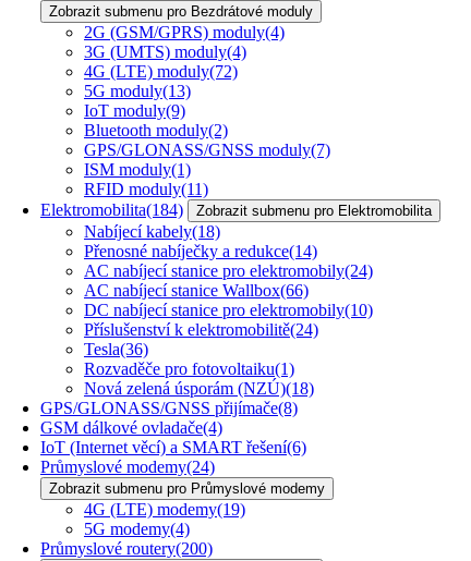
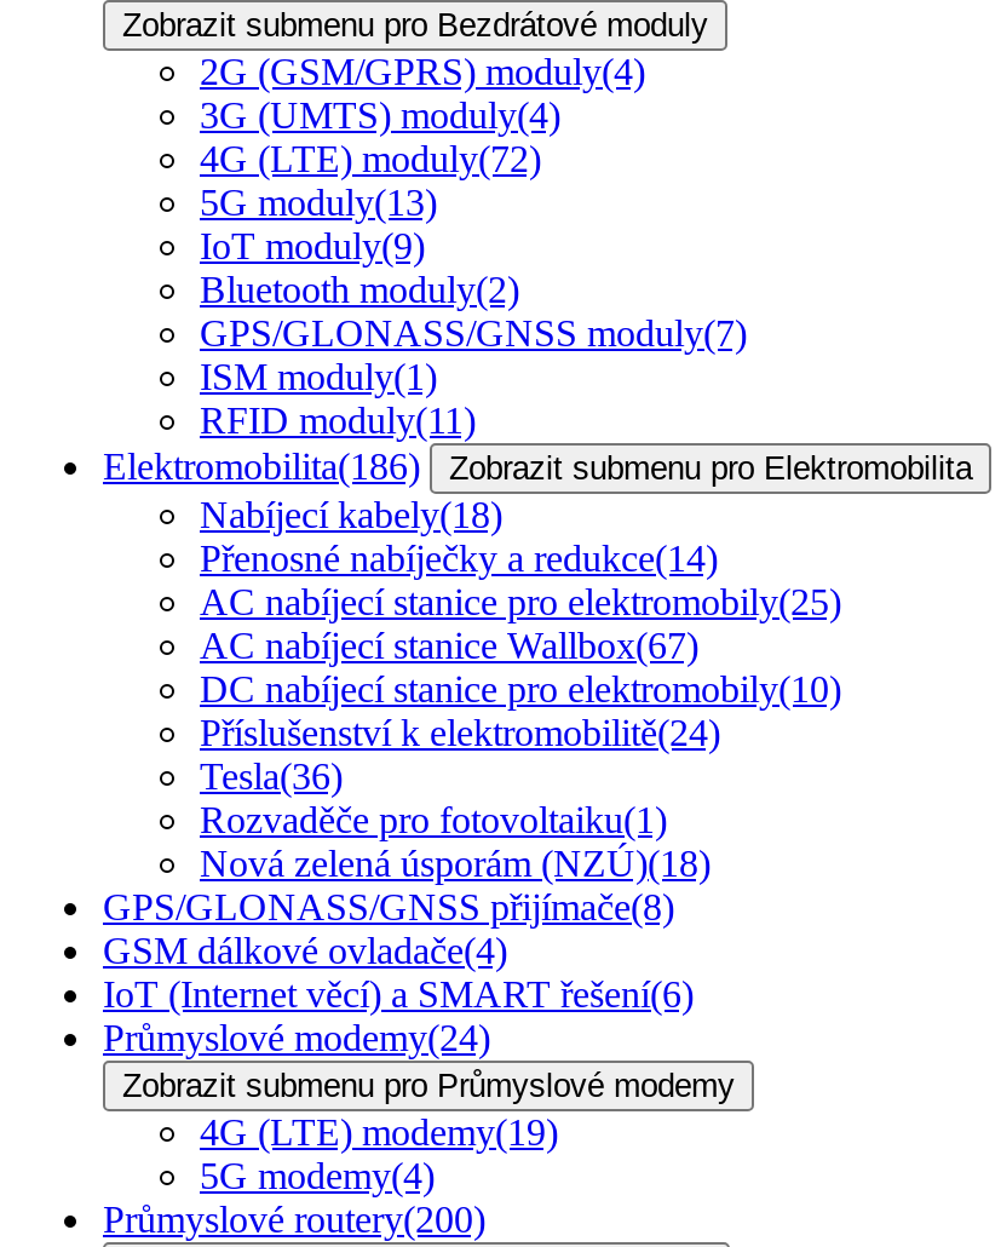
[40,200,183,219] Elektromobilita(184) -> [103,446,420,487] Elektromobilita(186)
[84,261,373,280] AC nabíjecí stanice pro elektromobily(24) -> [200,581,841,622] AC nabíjecí stanice pro elektromobily(25)
[84,281,309,300] AC nabíjecí stanice Wallbox(66) -> [200,625,698,666] AC nabíjecí stanice Wallbox(67)

